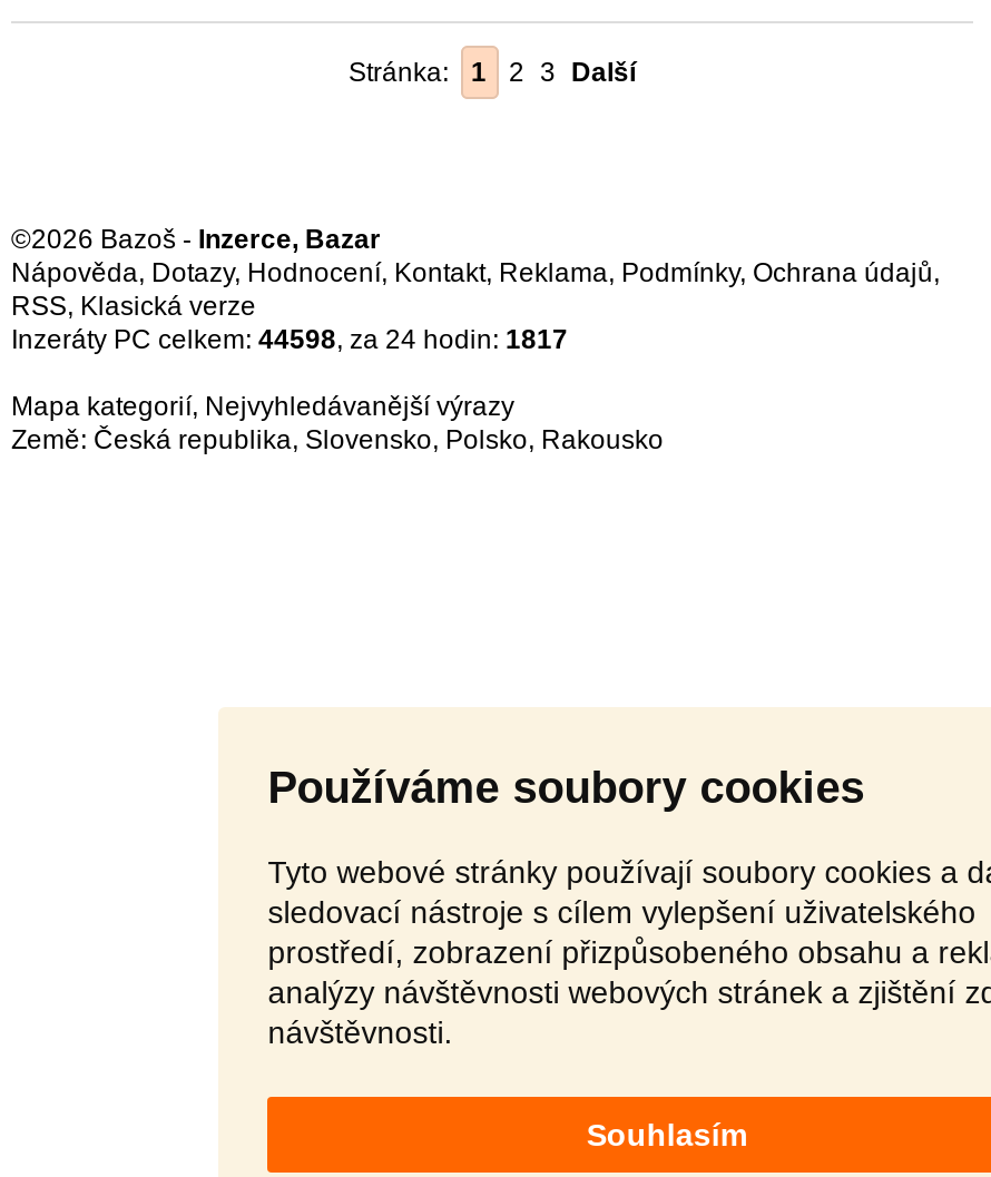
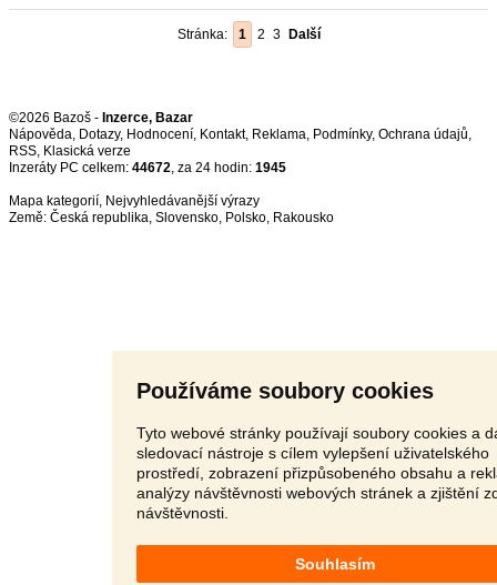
[11,324,568,355] Inzeráty PC celkem: 44598, za 24 hodin: 1817 -> [9,160,286,175] Inzeráty PC celkem: 44672, za 24 hodin: 1945

